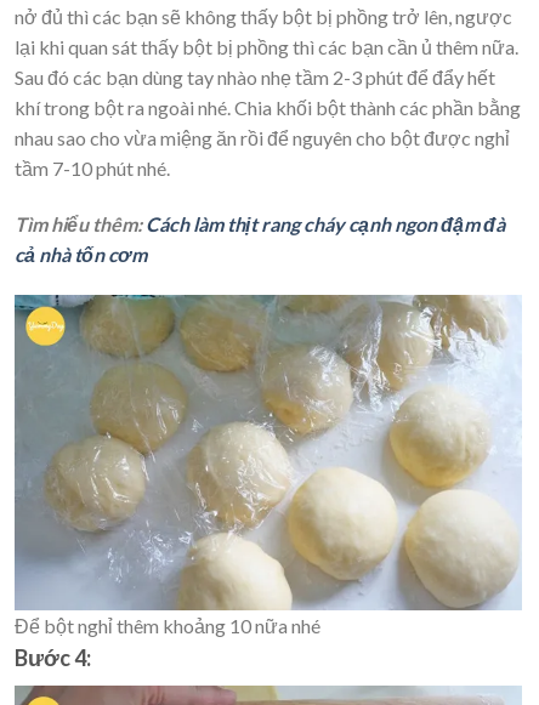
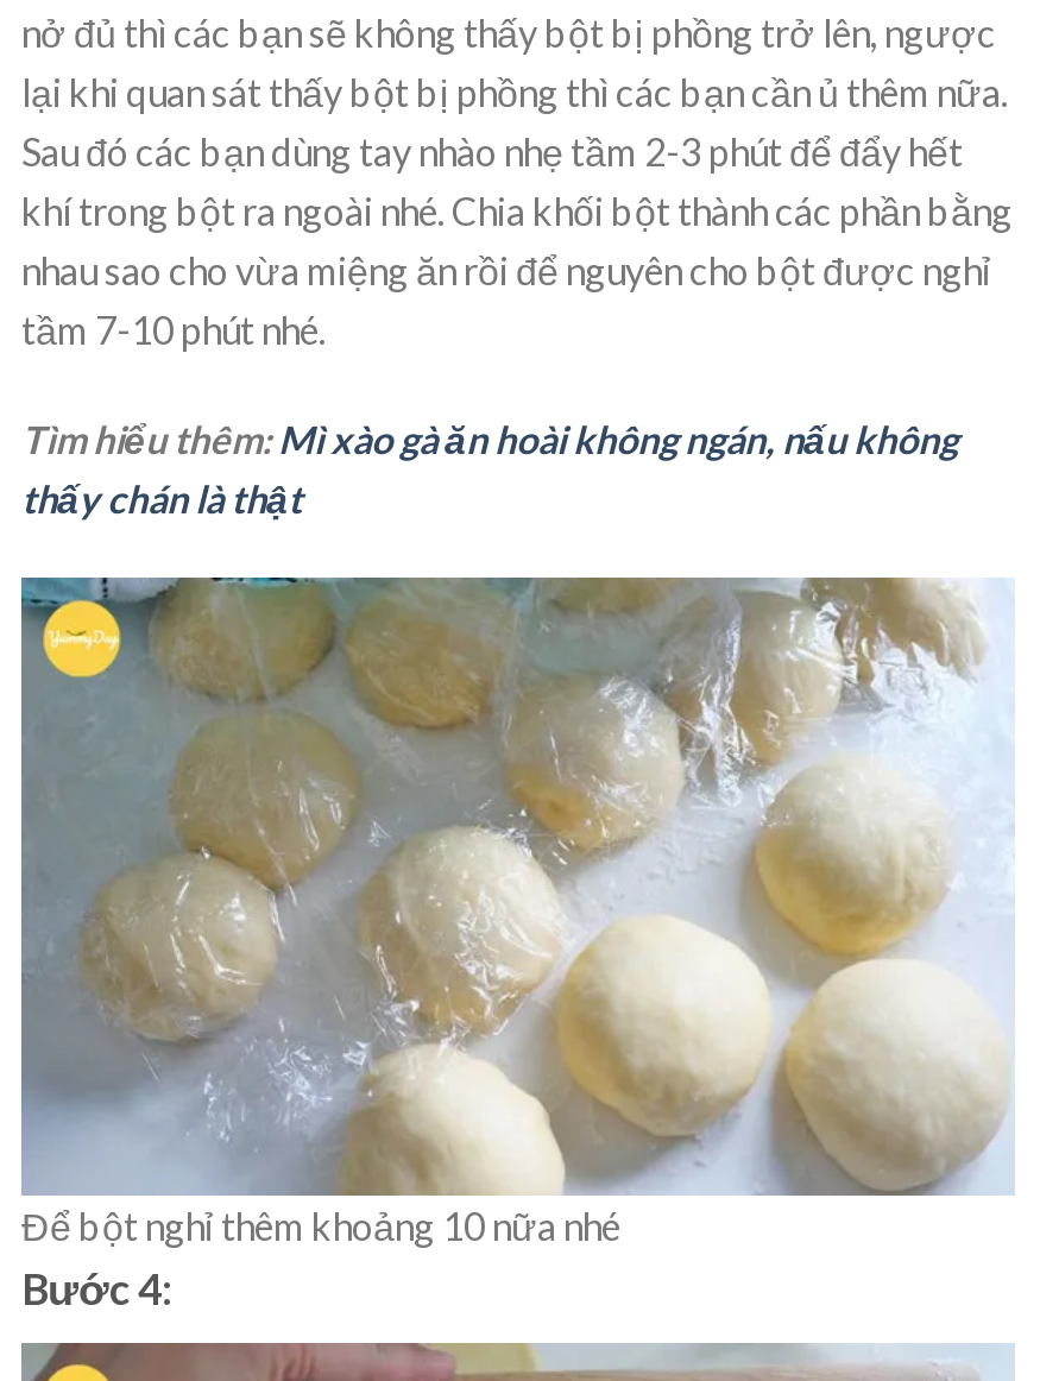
[15,213,505,266] Tìm hiểu thêm: Cách làm thịt rang cháy cạnh ngon đậm đà | cả nhà tốn cơm -> [21,416,958,521] Tìm hiểu thêm: Mì xào gà ăn hoài không ngán, nấu không | thấy chán là thật

